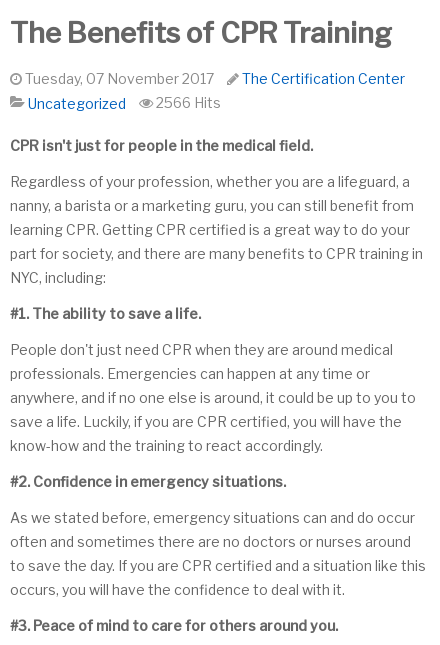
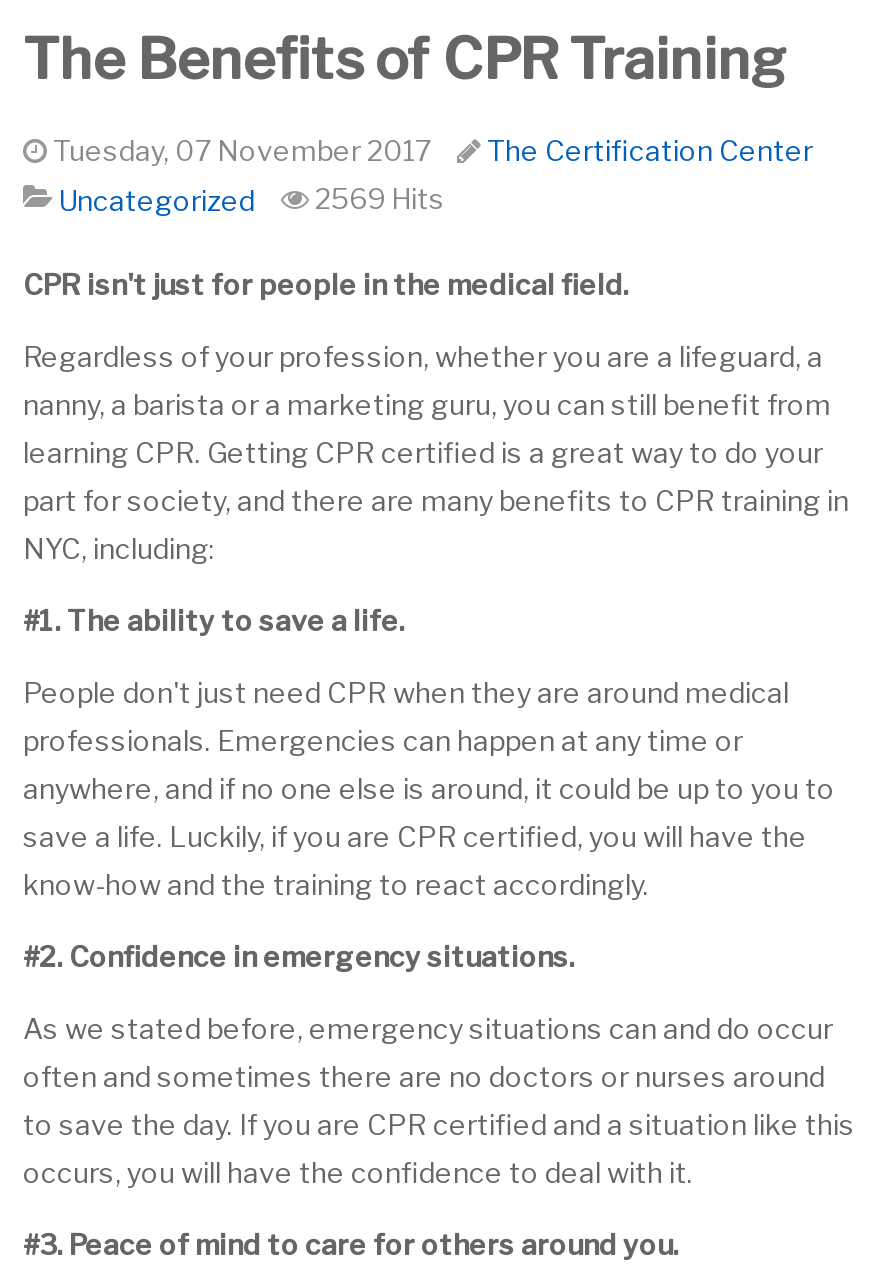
[28,94,221,112] Uncategorized 2566 Hits -> [59,181,445,216] Uncategorized 2569 Hits

